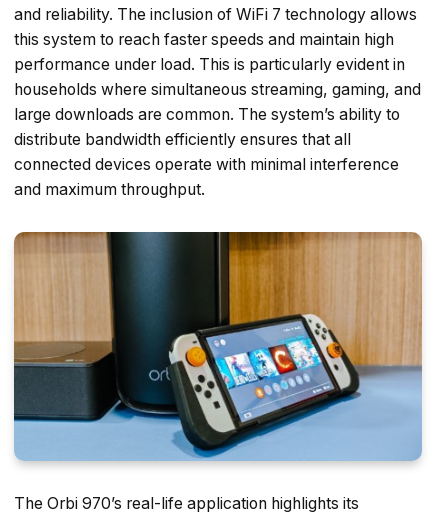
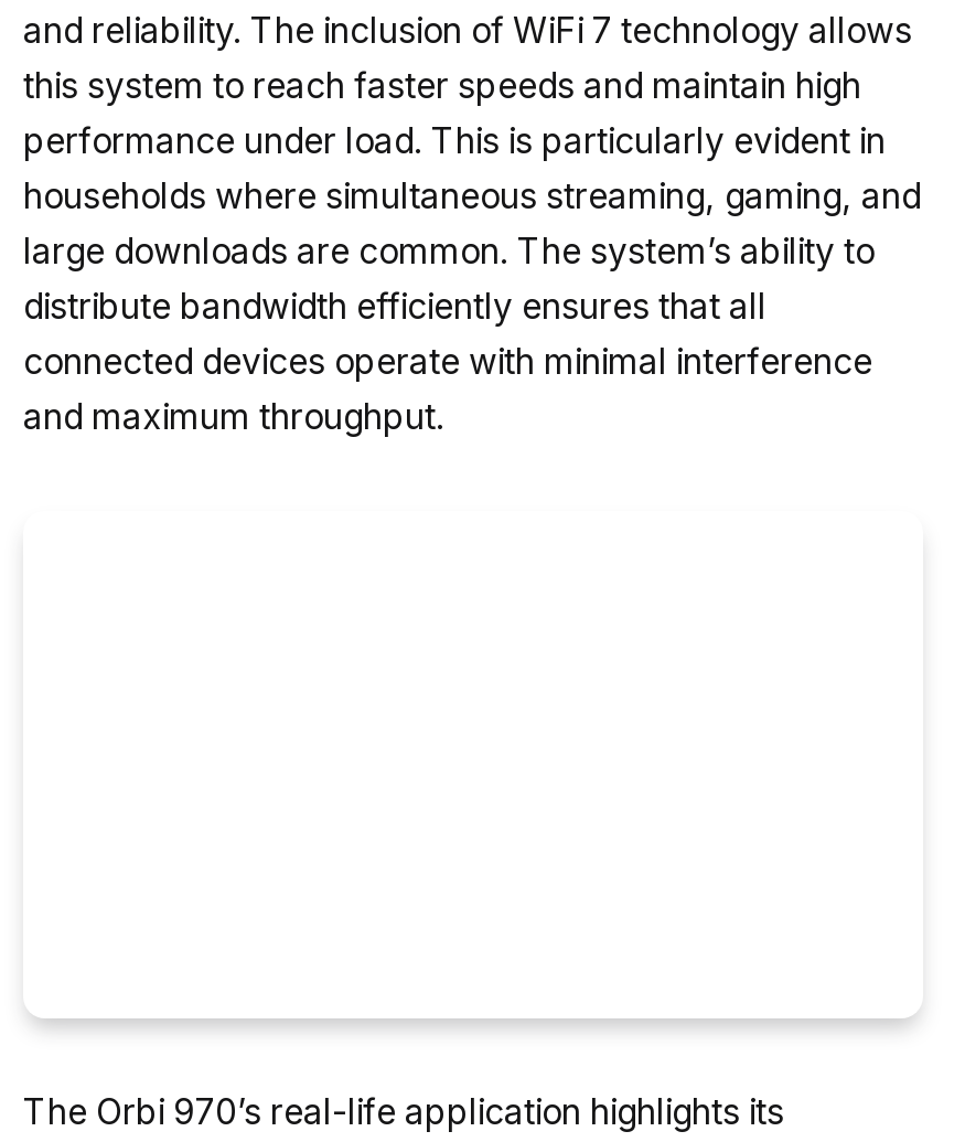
[13,231,423,461] [image] -> none

